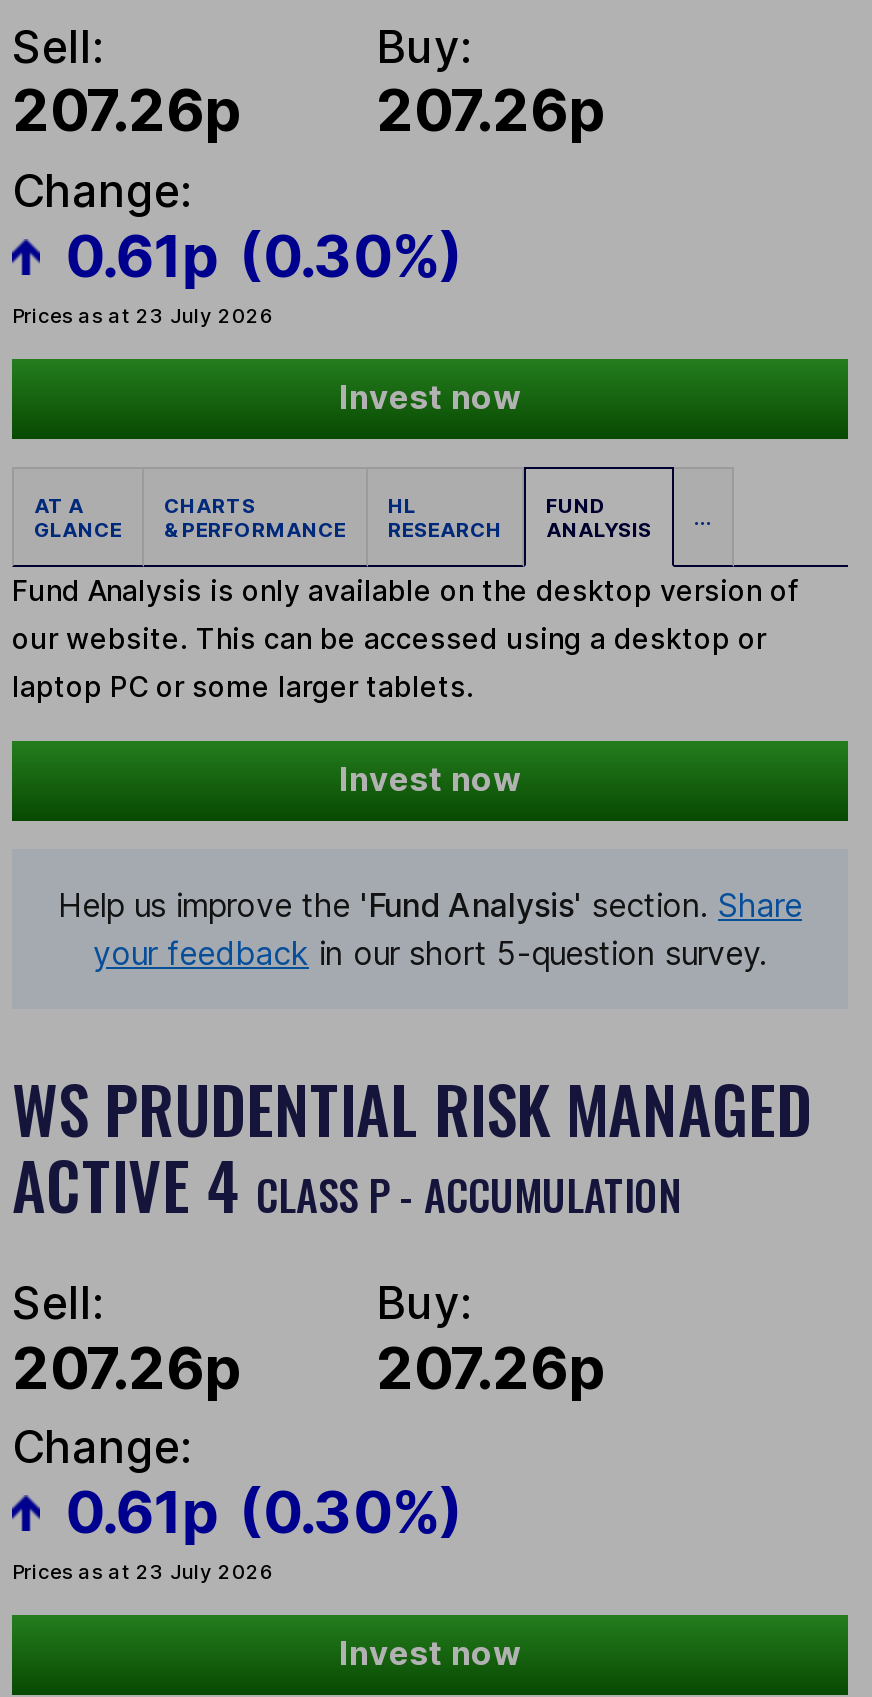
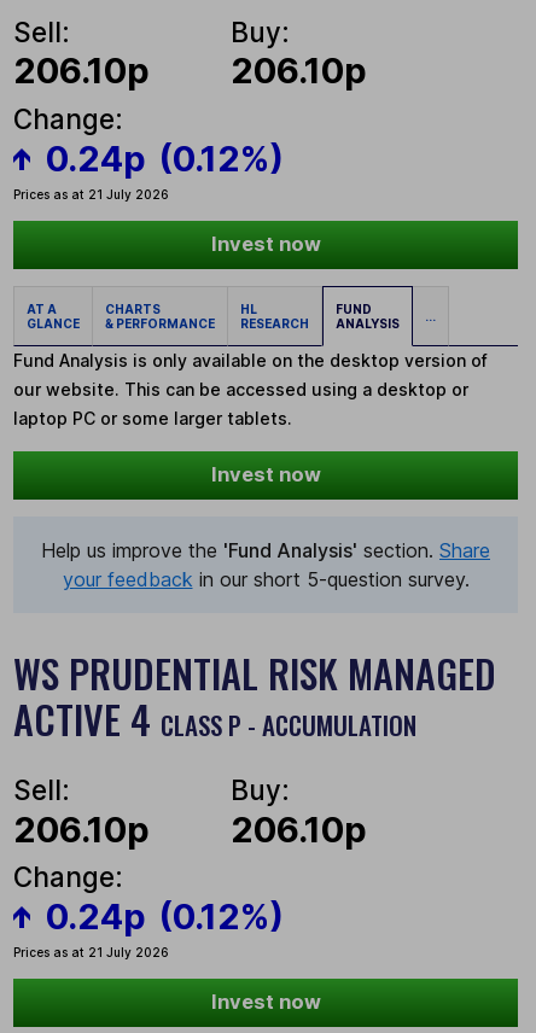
[12,76,242,146] 207.26p -> [13,50,150,92] 206.10p
[376,76,606,146] 207.26p -> [231,50,367,92] 206.10p
[12,220,463,327] 0.61p (0.30%) | Prices as at 23 July 2026 -> [13,137,283,202] 0.24p (0.12%) | Prices as at 21 July 2026
[12,1332,242,1402] 207.26p -> [13,808,150,850] 206.10p
[376,1332,606,1402] 207.26p -> [231,808,367,850] 206.10p
[12,1476,463,1583] 0.61p (0.30%) | Prices as at 23 July 2026 -> [13,895,283,960] 0.24p (0.12%) | Prices as at 21 July 2026

